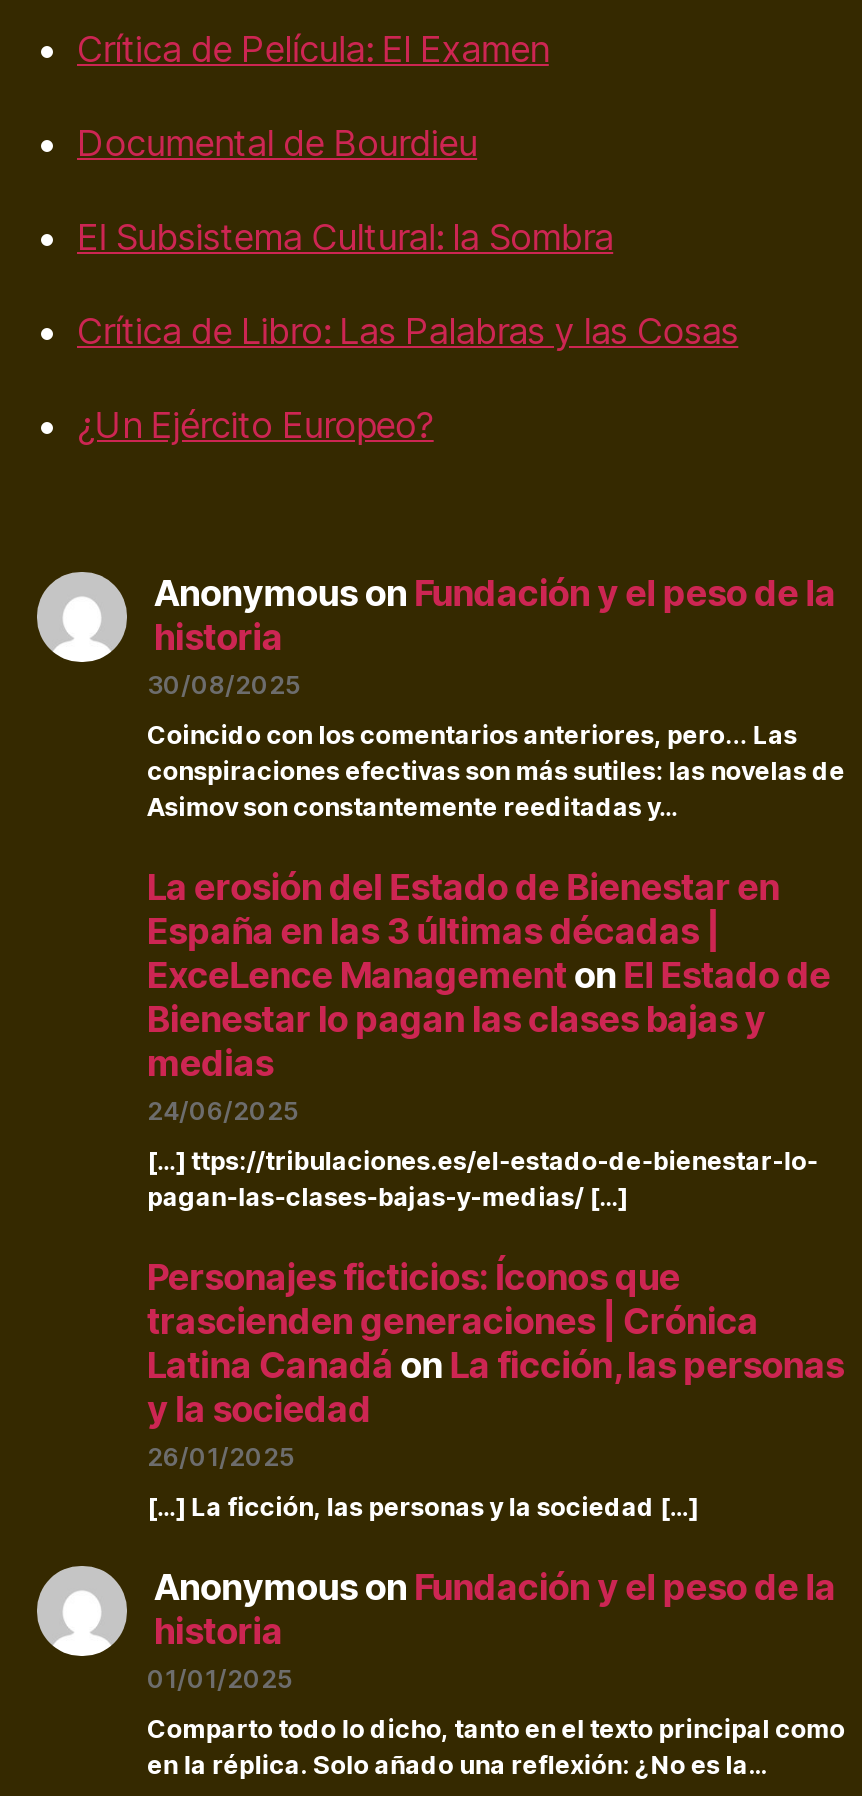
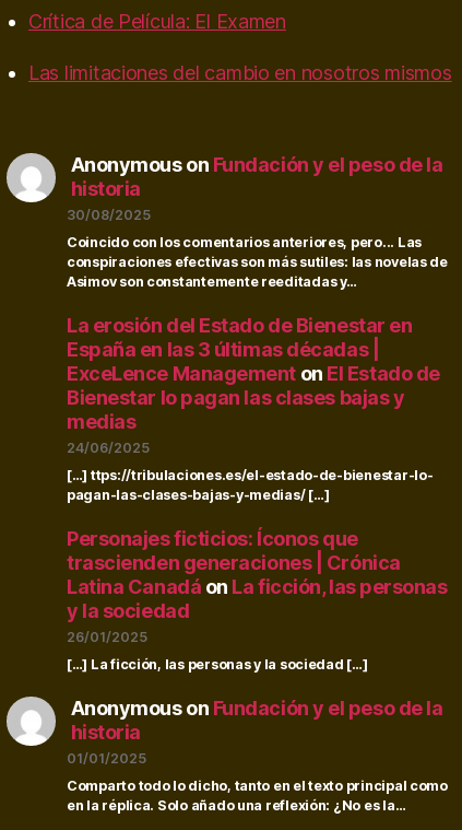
[77,122,738,446] Documental de Bourdieu | El Subsistema Cultural: la Sombra | Crítica de Libro: Las Palabras y las Cosas | ¿Un Ejército Europeo? -> [28,61,452,84] Las limitaciones del cambio en nosotros mismos

